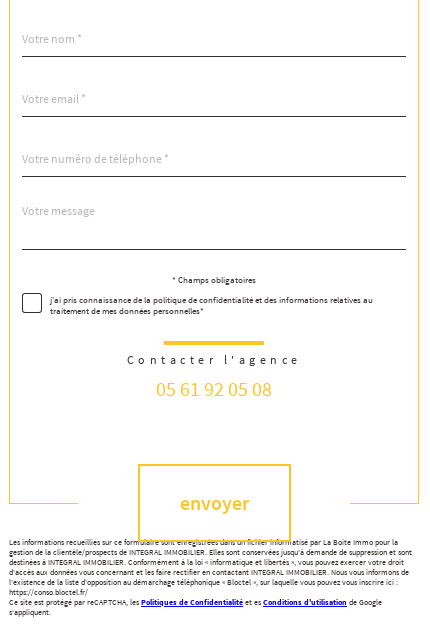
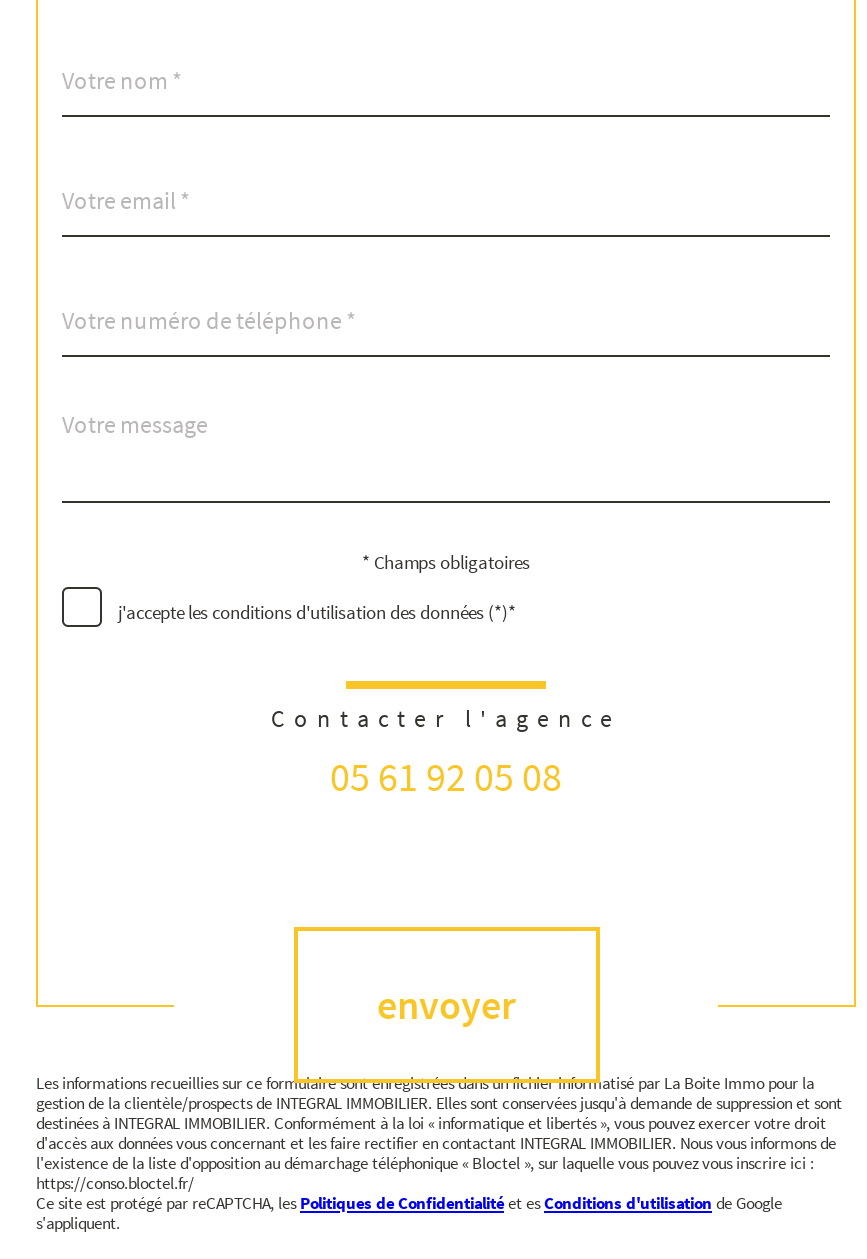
[50,294,373,317] j'ai pris connaissance de la politique de confidentialité et des informations relatives au | traitement de mes données personnelles* -> [118,600,516,624] j'accepte les conditions d'utilisation des données (*)*

